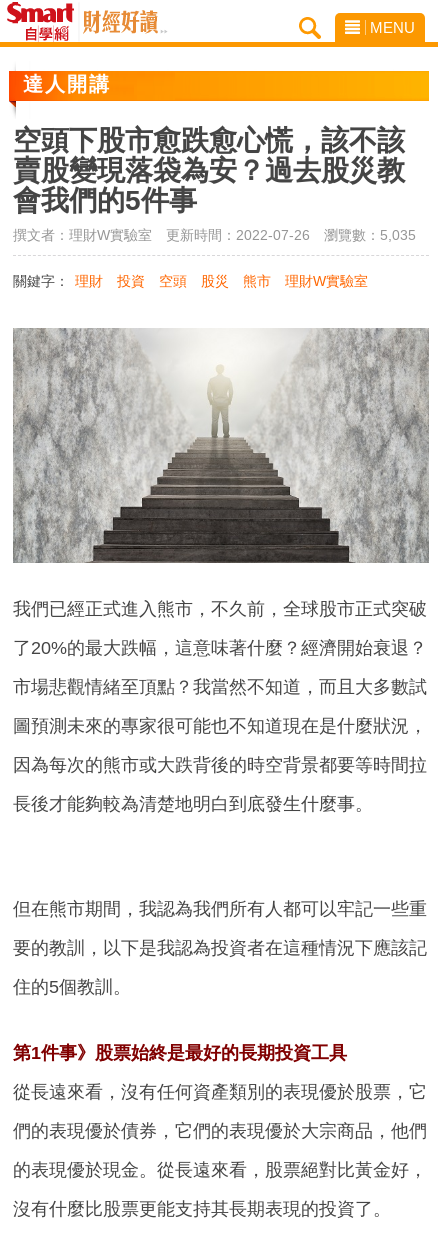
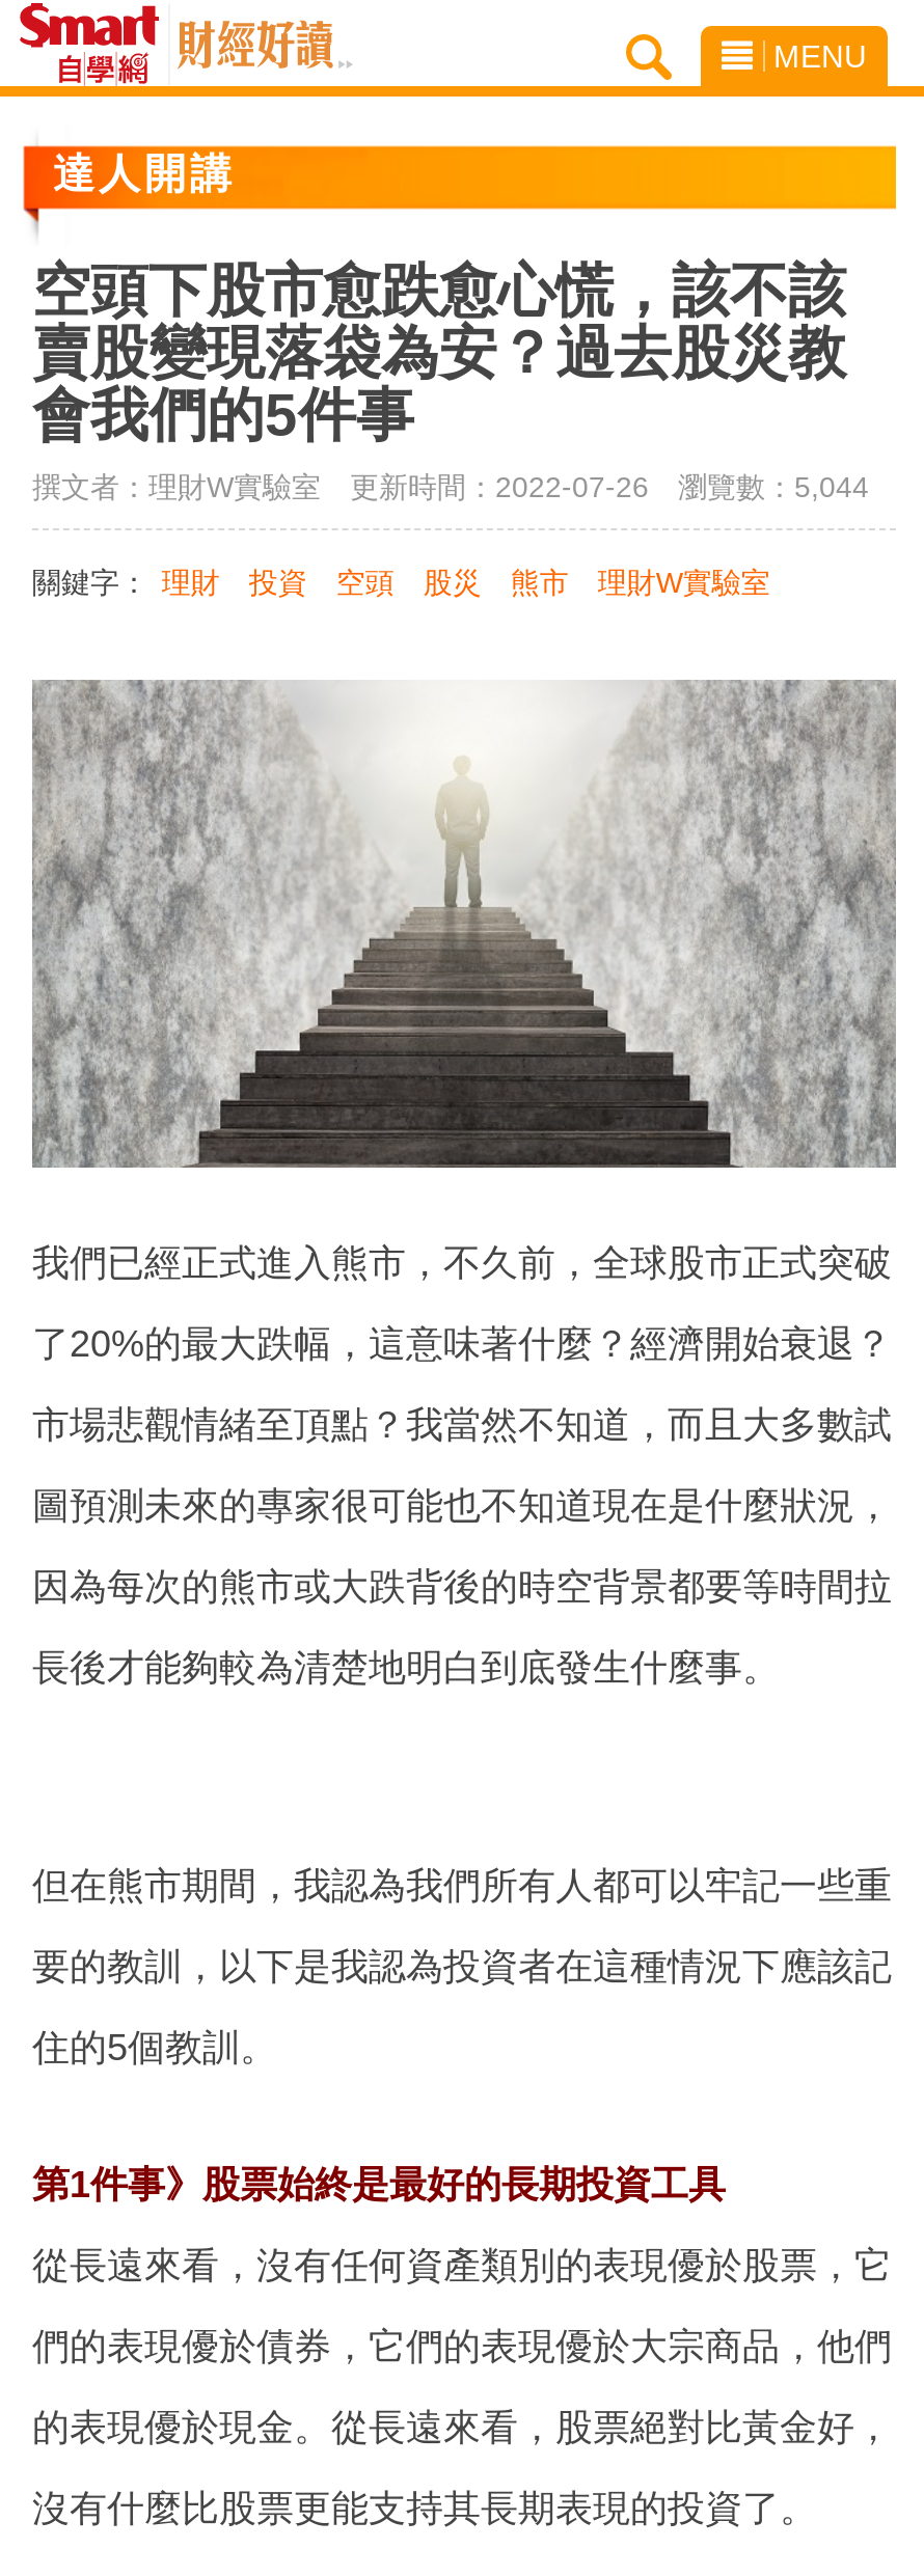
[13,227,416,243] 撰文者：理財W實驗室 更新時間：2022-07-26 瀏覽數：5,035 -> [32,470,869,503] 撰文者：理財W實驗室 更新時間：2022-07-26 瀏覽數：5,044

